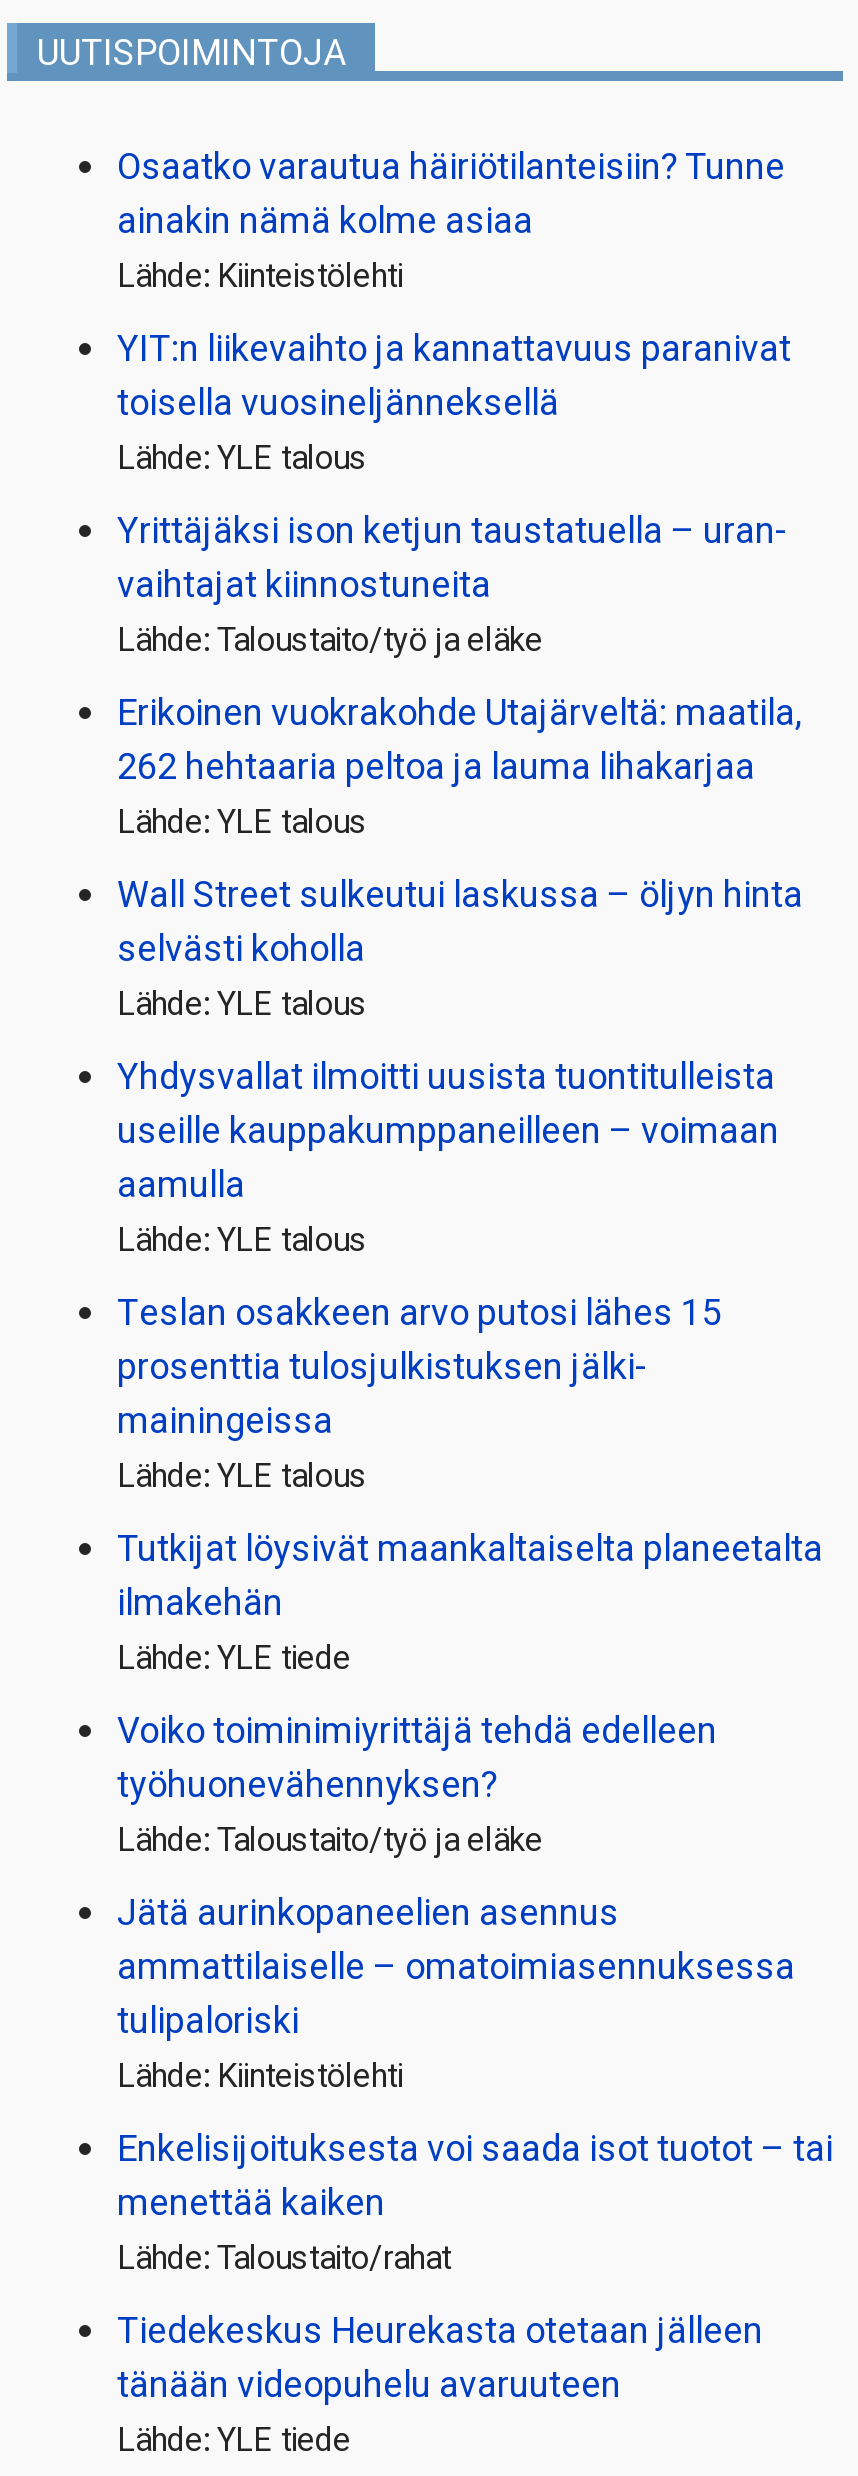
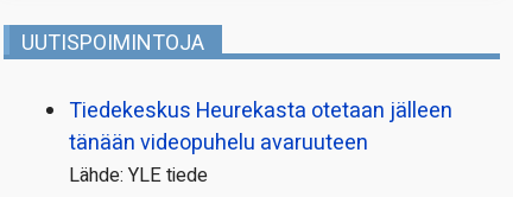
[117,142,833,2284] Osaatko varautua häiriötilanteisiin? Tunne | ainakin nämä kolme asiaa | Lähde: Kiinteistölehti | YIT:n liikevaihto ja kannattavuus paranivat | toisella vuosineljänneksellä | Lähde: YLE talous | Yrittäjäksi ison ketjun taustatuella – uran | vaihtajat kiinnostuneita | Lähde: Taloustaito/työ ja eläke | Erikoinen vuokrakohde Utajärveltä: maatila, | 262 hehtaaria peltoa ja lauma lihakarjaa | Lähde: YLE talous | Wall Street sulkeutui laskussa – öljyn hinta | selvästi koholla | Lähde: YLE talous | Yhdysvallat ilmoitti uusista tuontitulleista | useille kauppakumppaneilleen – voimaan | aamulla | Lähde: YLE talous | Teslan osakkeen arvo putosi lähes 15 | prosenttia tulosjulkistuksen jälki | mainingeissa | Lähde: YLE talous | Tutkijat löysivät maankaltaiselta planeetalta | ilmakehän | Lähde: YLE tiede | Voiko toiminimiyrittäjä tehdä edelleen | työhuonevähennyksen? | Lähde: Taloustaito/työ ja eläke | Jätä aurinkopaneelien asennus | ammattilaiselle – omatoimiasennuksessa | tulipaloriski | Lähde: Kiinteistölehti | Enkelisijoituksesta voi saada isot tuotot – tai | menettää kaiken | Lähde: Taloustaito/rahat -> none

